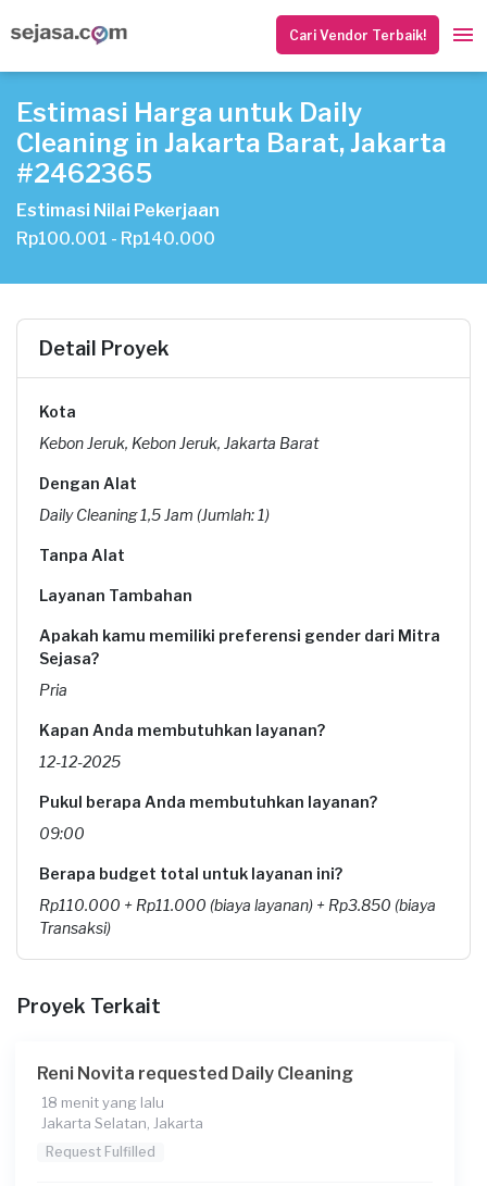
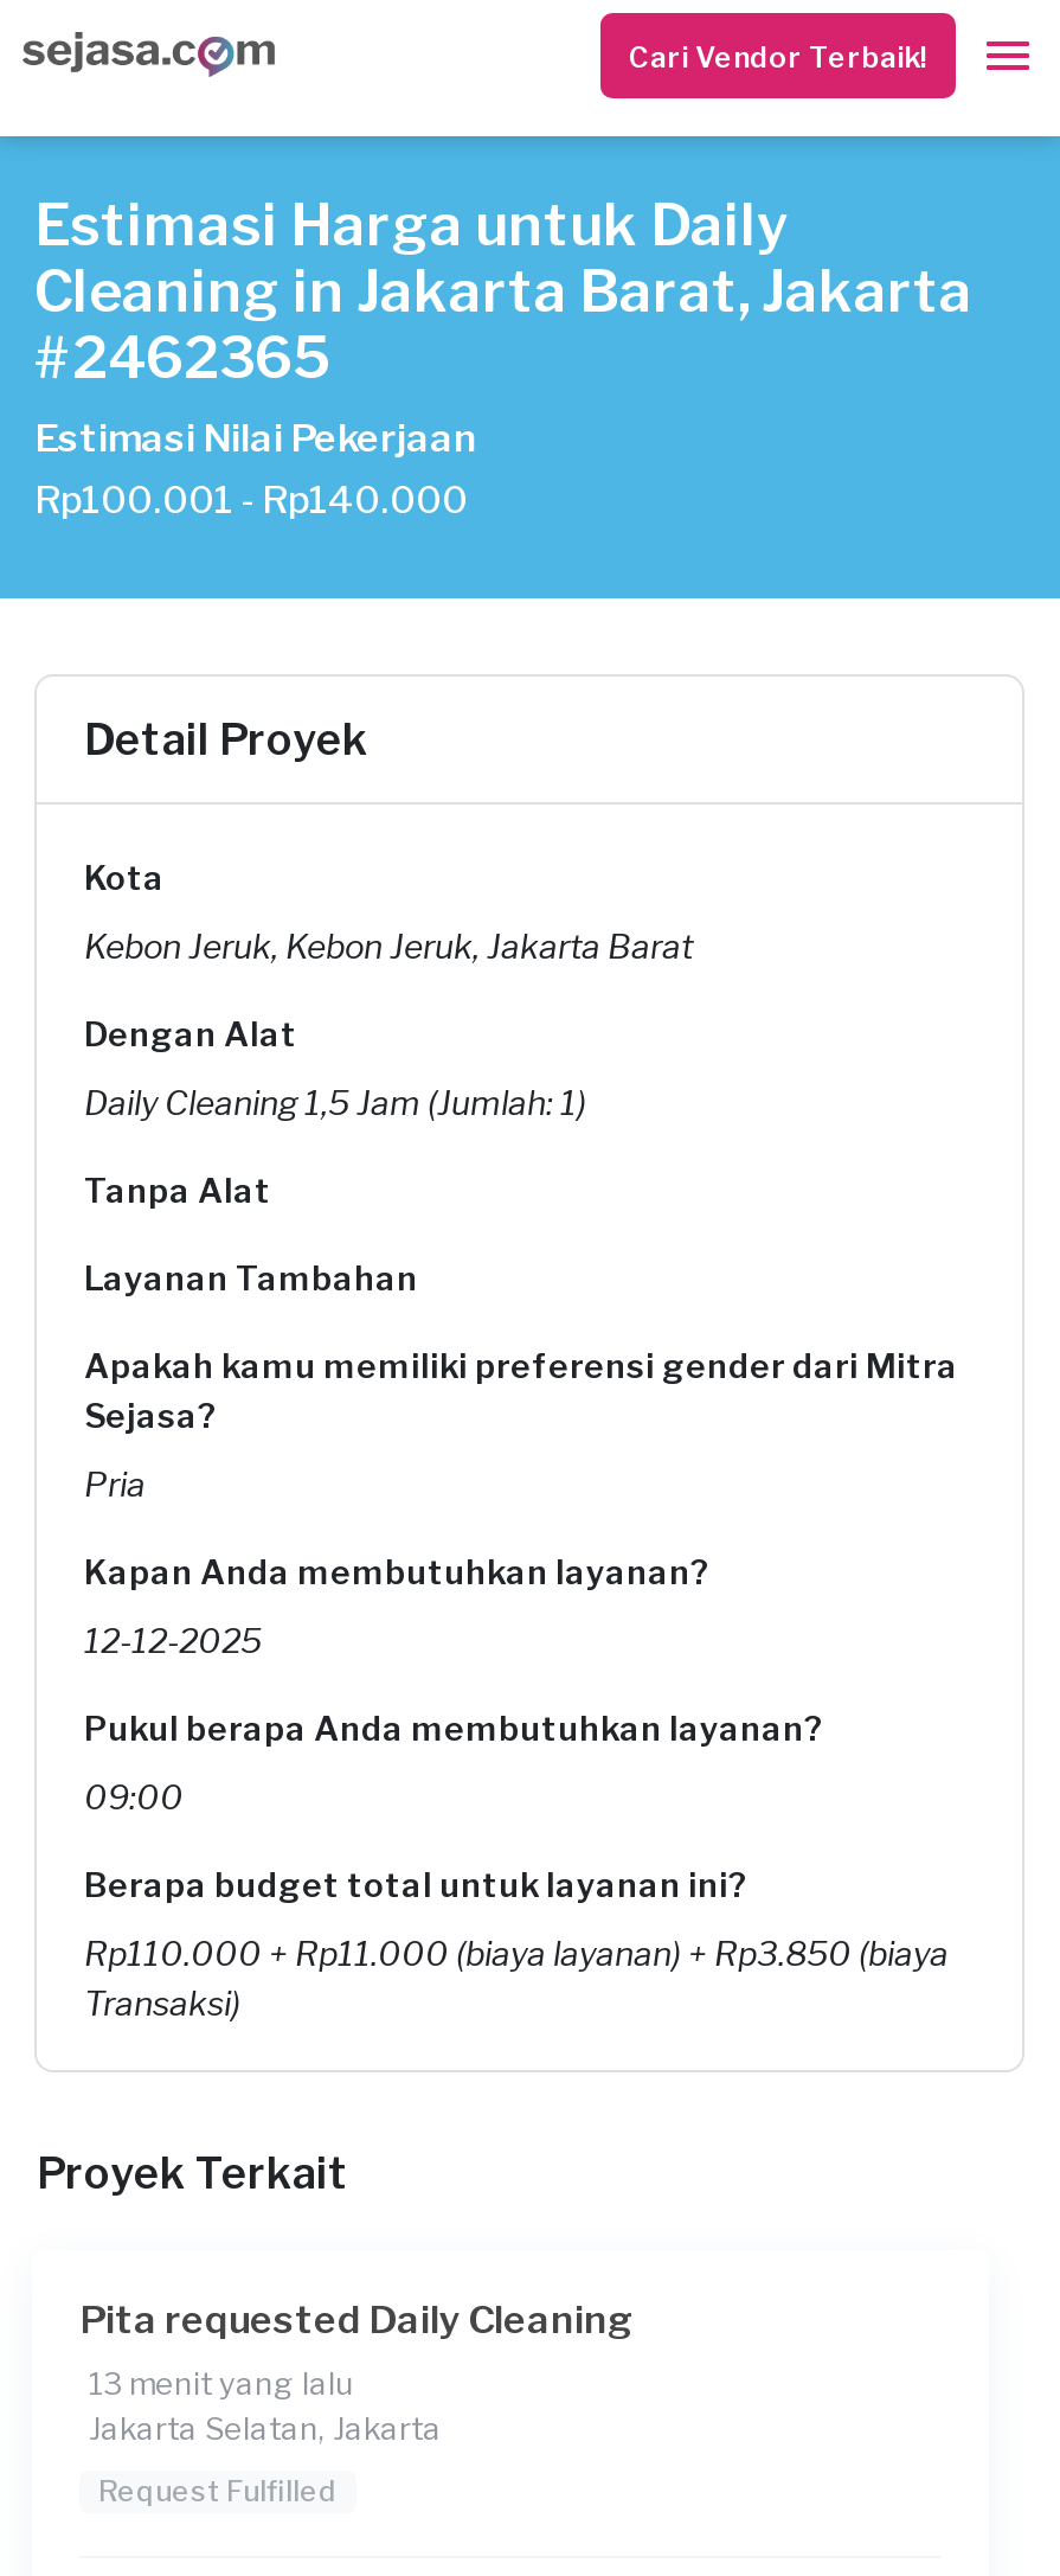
[37,1063,353,1084] Reni Novita requested Daily Cleaning -> [79,2298,634,2343] Pita requested Daily Cleaning
[41,1094,164,1111] 18 menit yang lalu -> [89,2364,354,2402] 13 menit yang lalu

